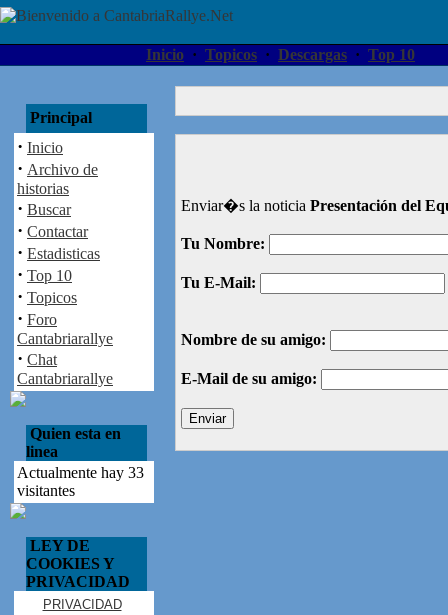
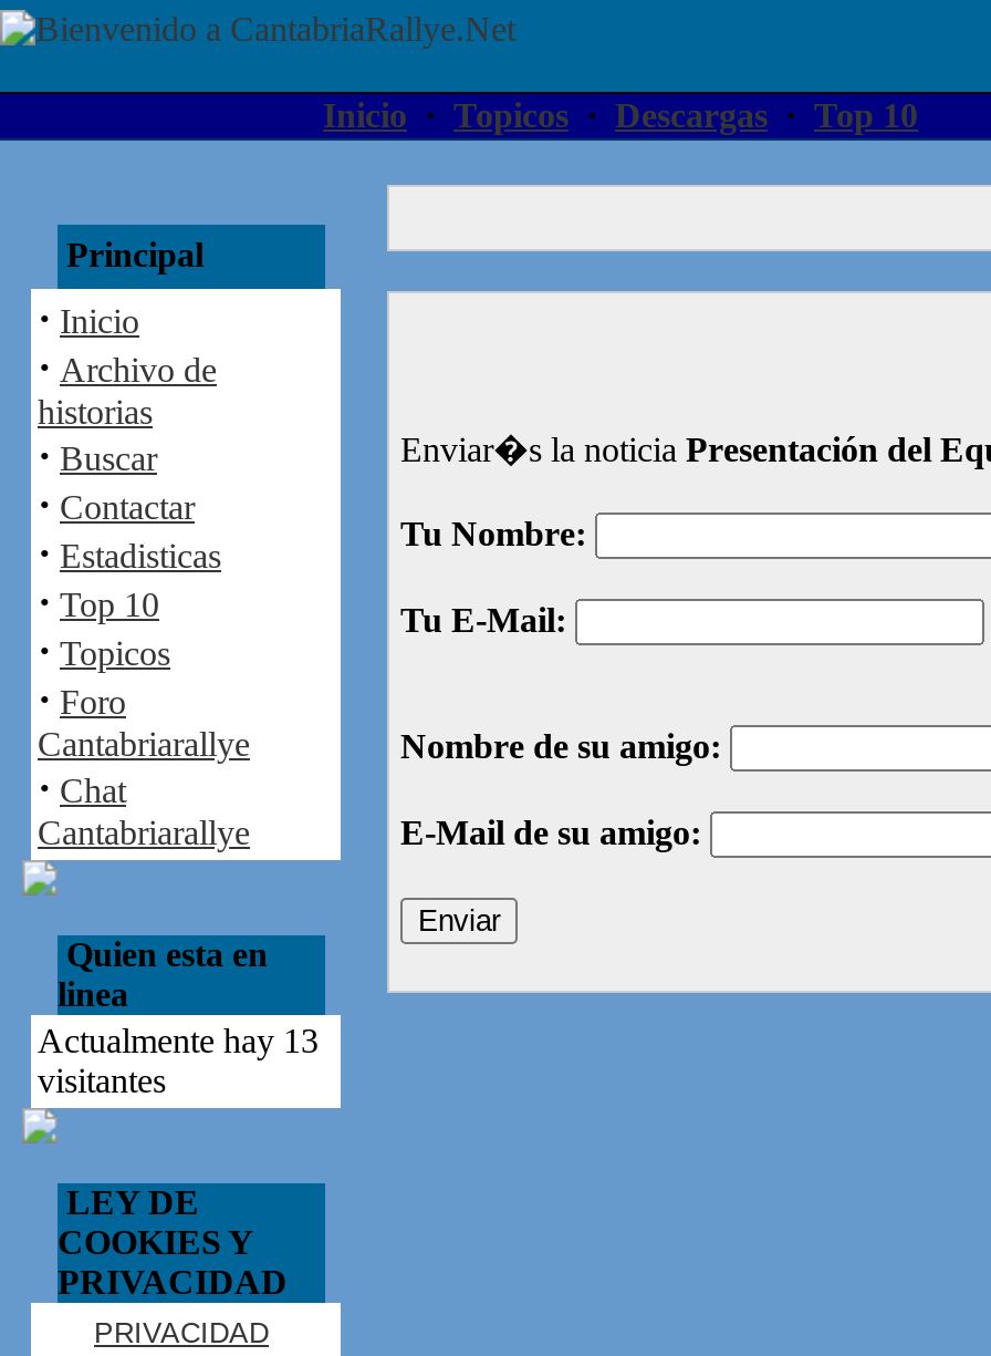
[17,464,144,481] Actualmente hay 33 -> [38,1022,319,1059] Actualmente hay 13

